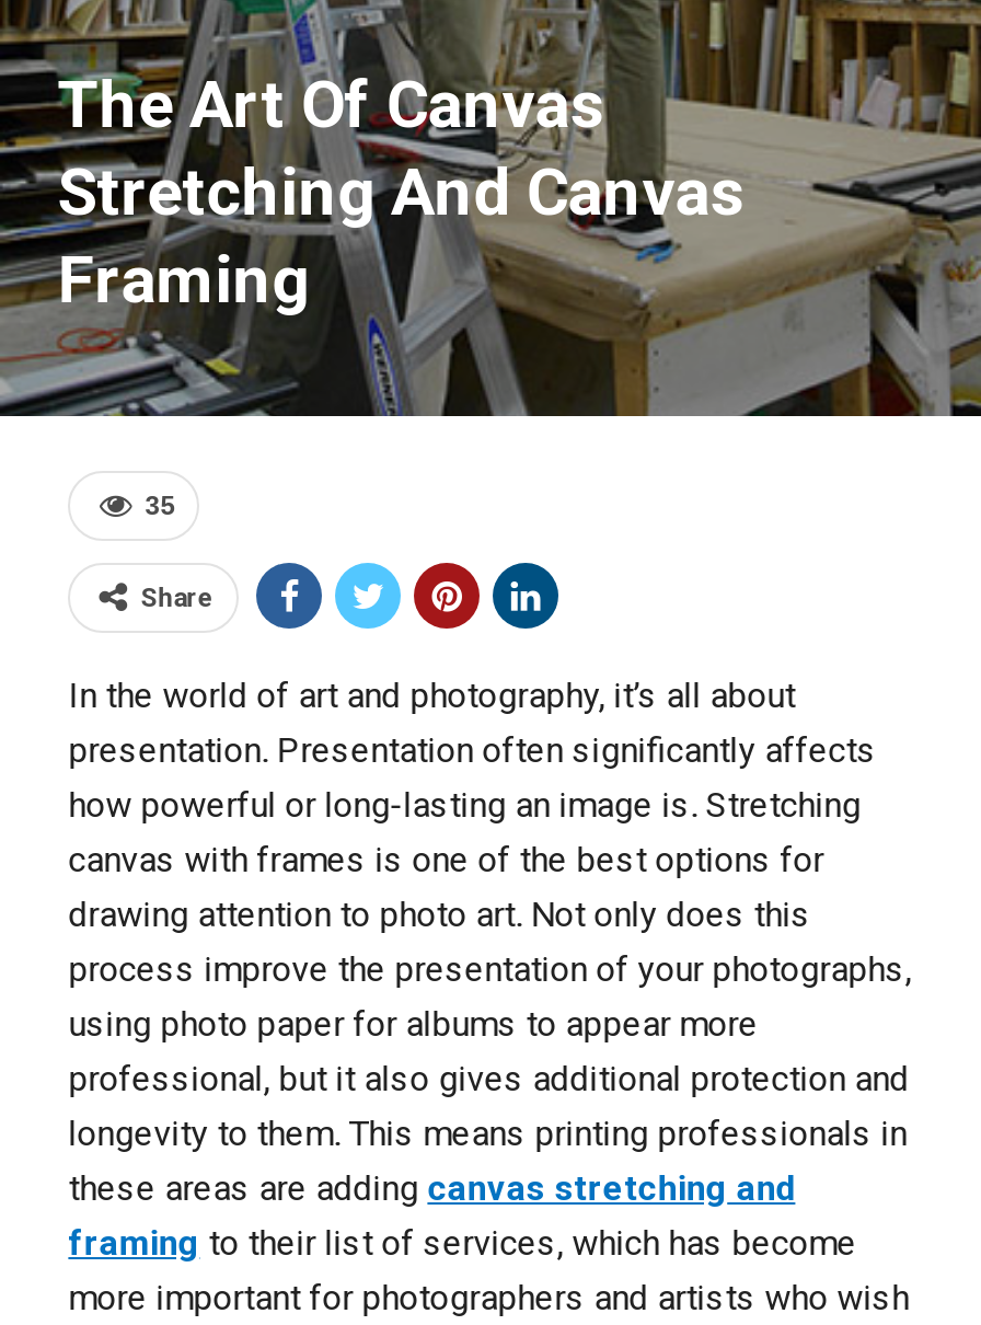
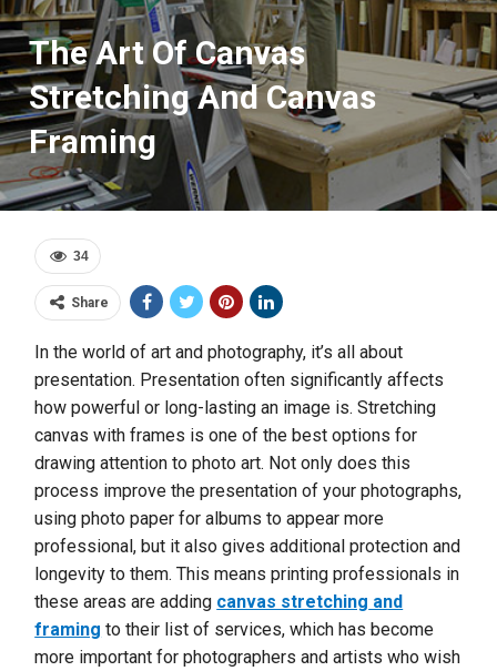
[145,491,176,521] 35 -> [73,248,89,264] 34

